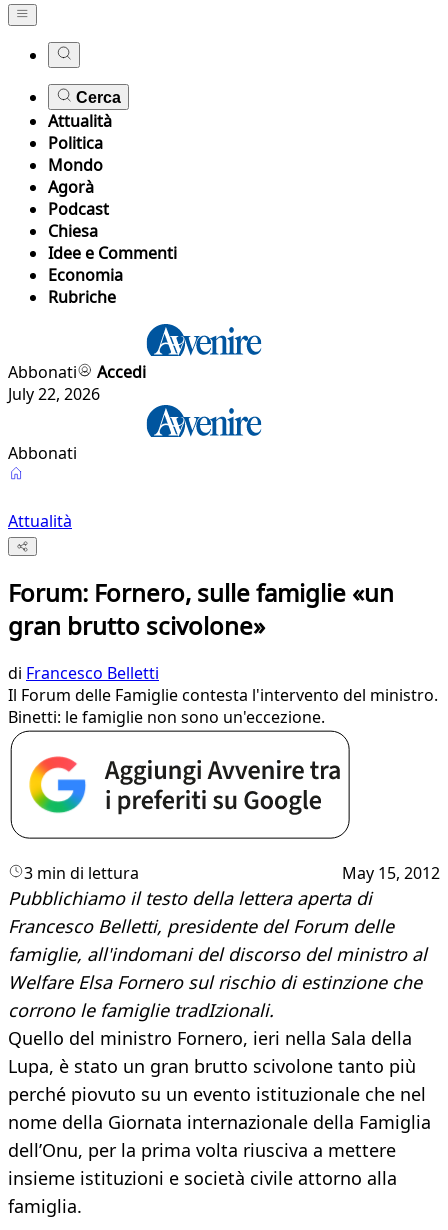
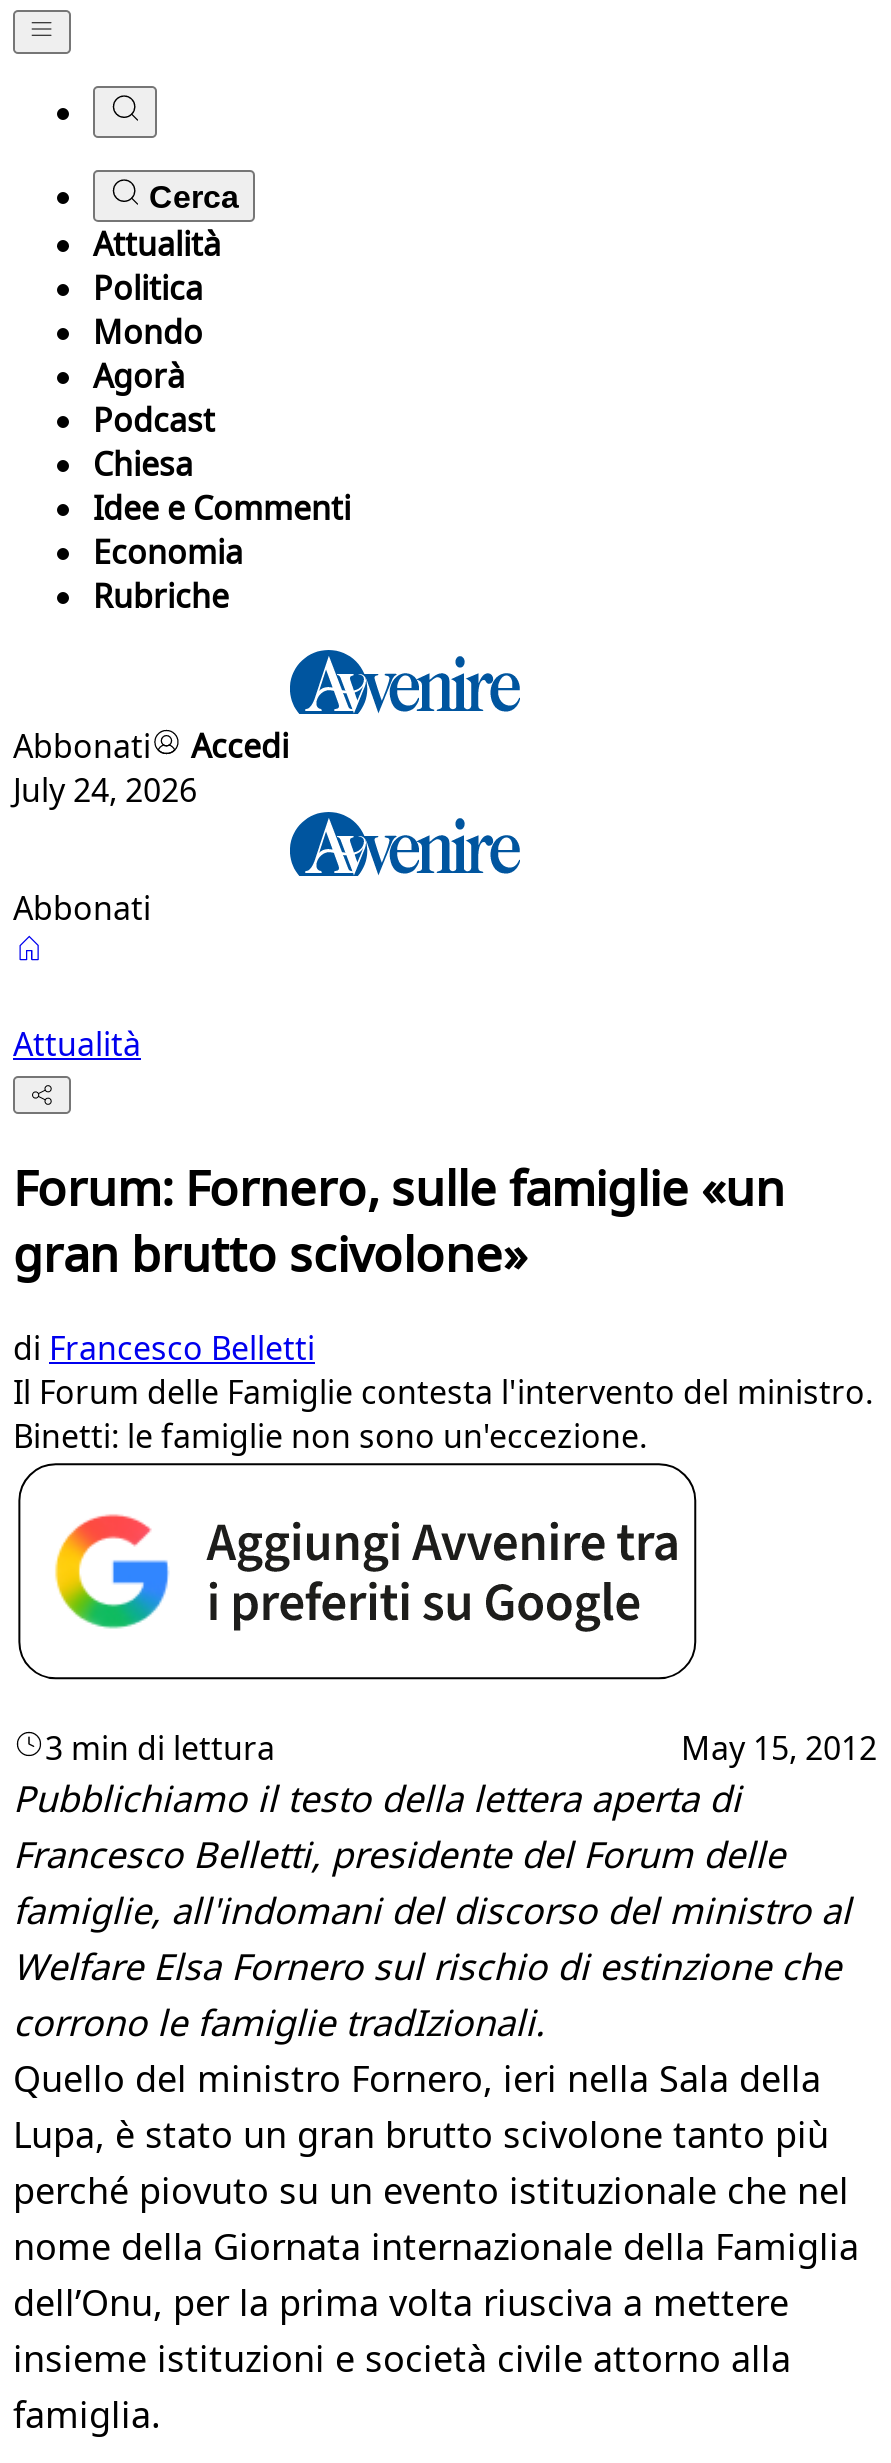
[8,383,100,405] July 22, 2026 -> [13,768,197,812] July 24, 2026

